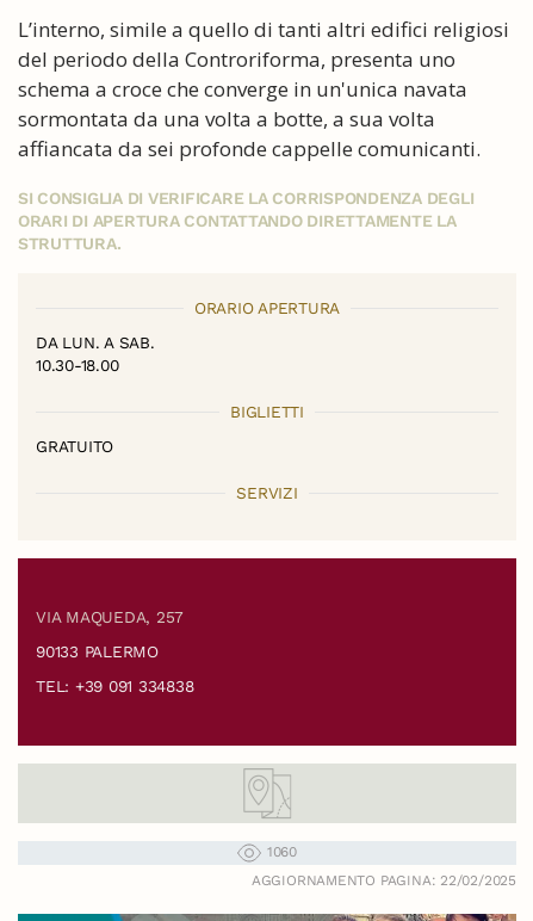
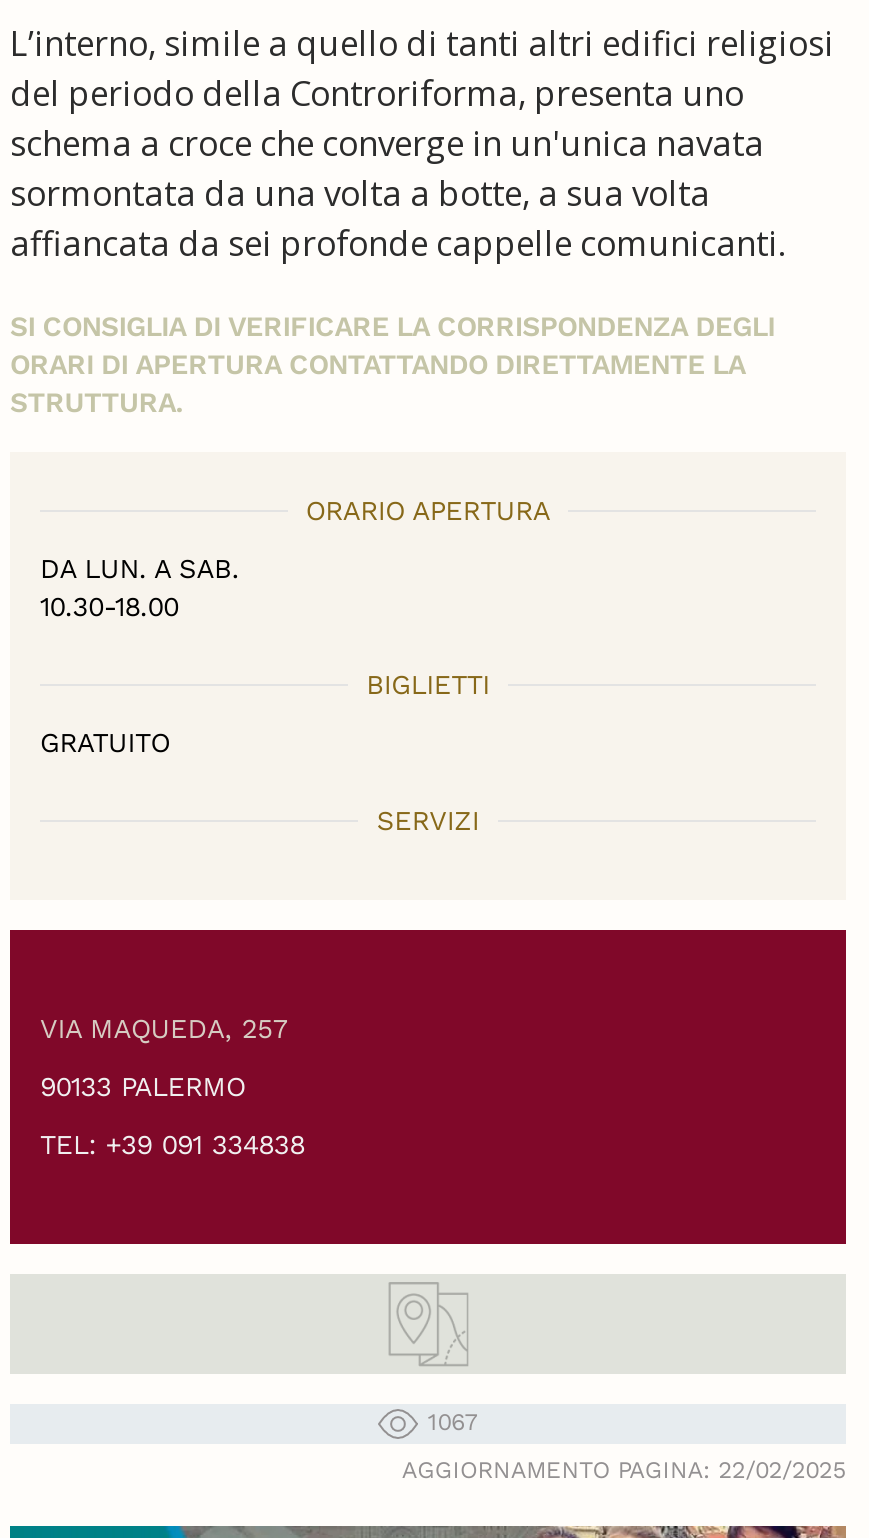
[267,843,297,860] 1060 -> [428,1407,478,1435] 1067

